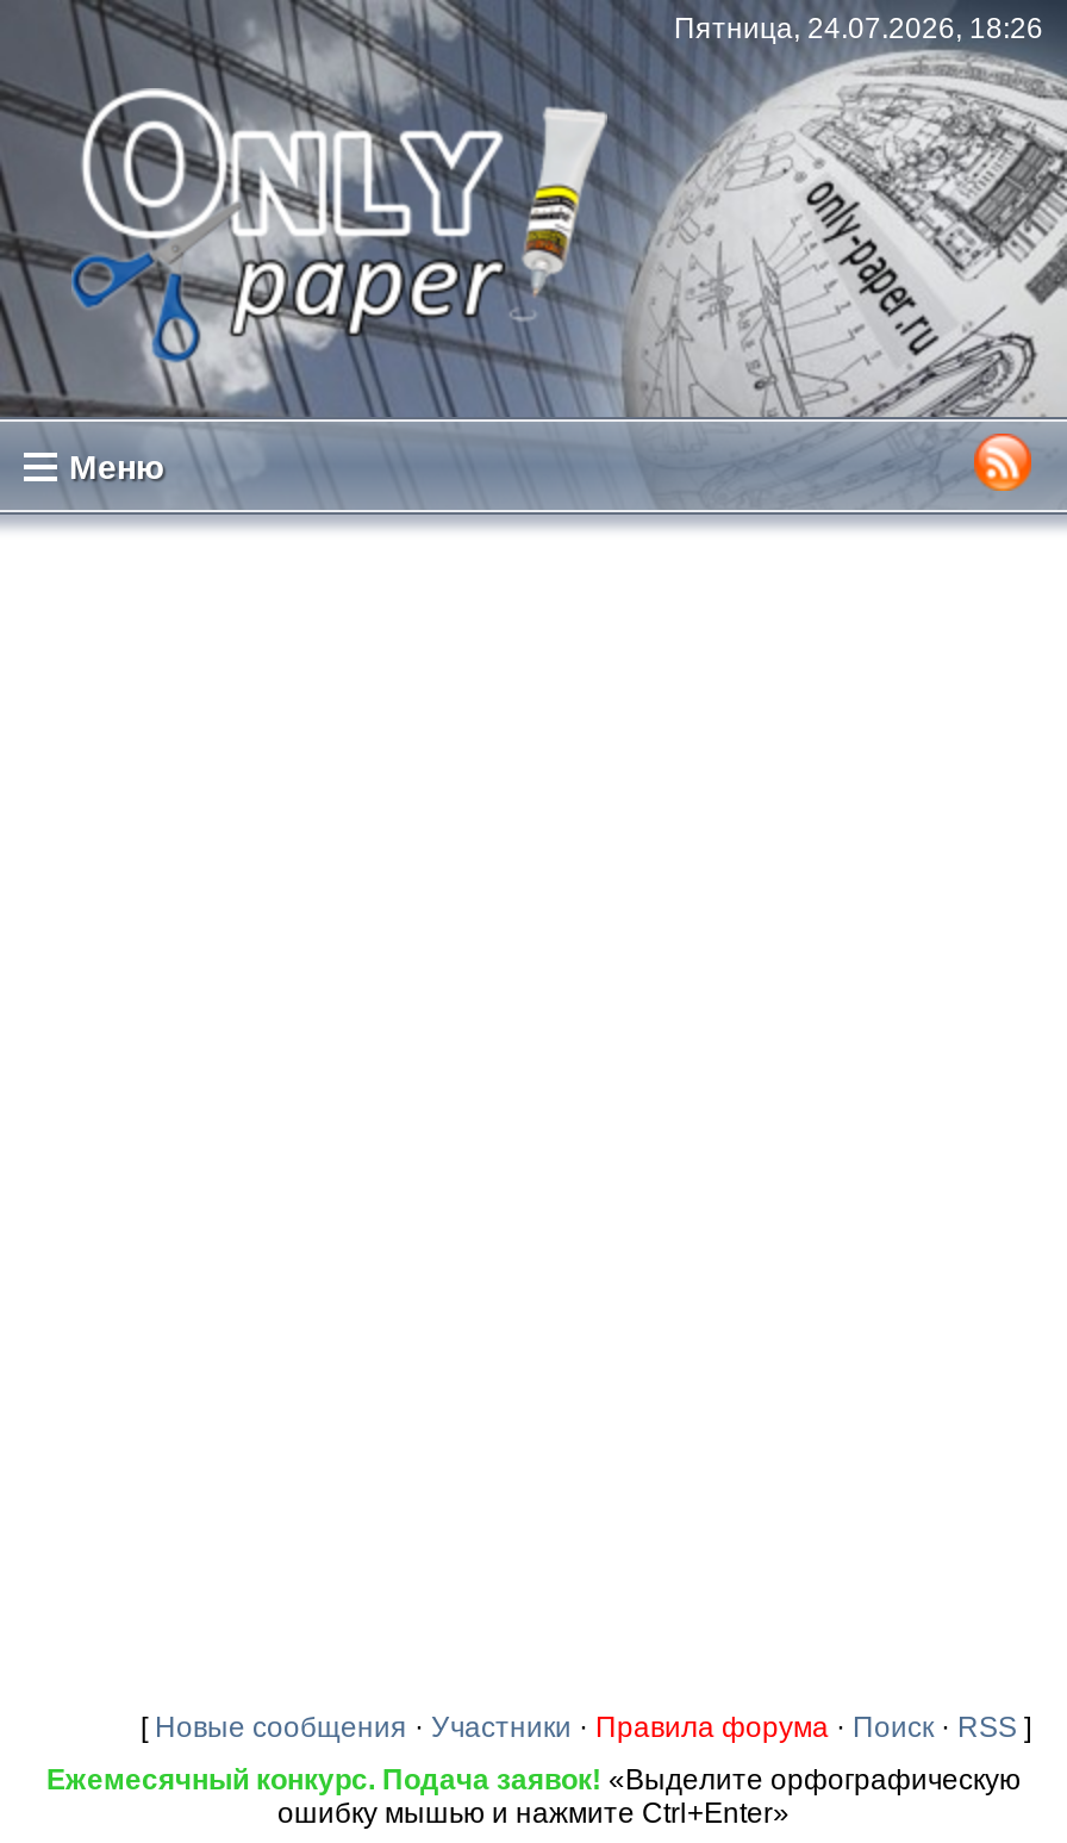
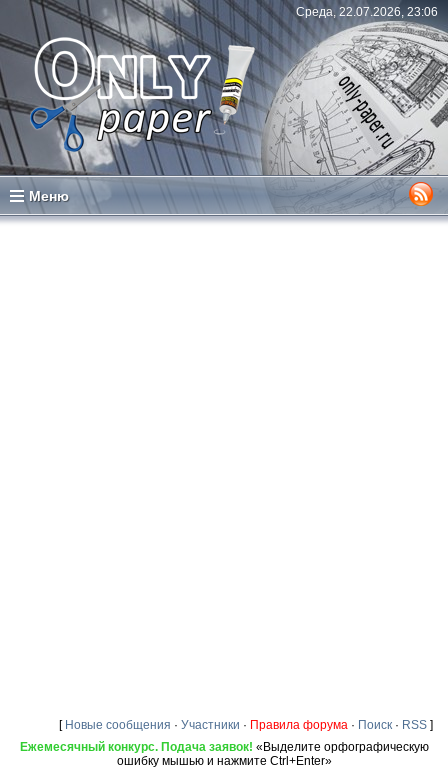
[674,12,1043,45] Пятница, 24.07.2026, 18:26 -> [296,5,438,19] Среда, 22.07.2026, 23:06

